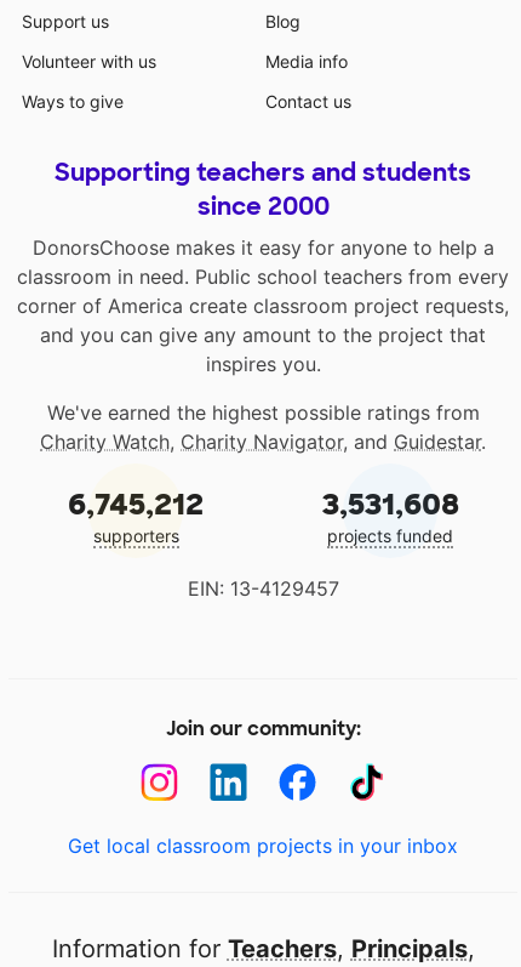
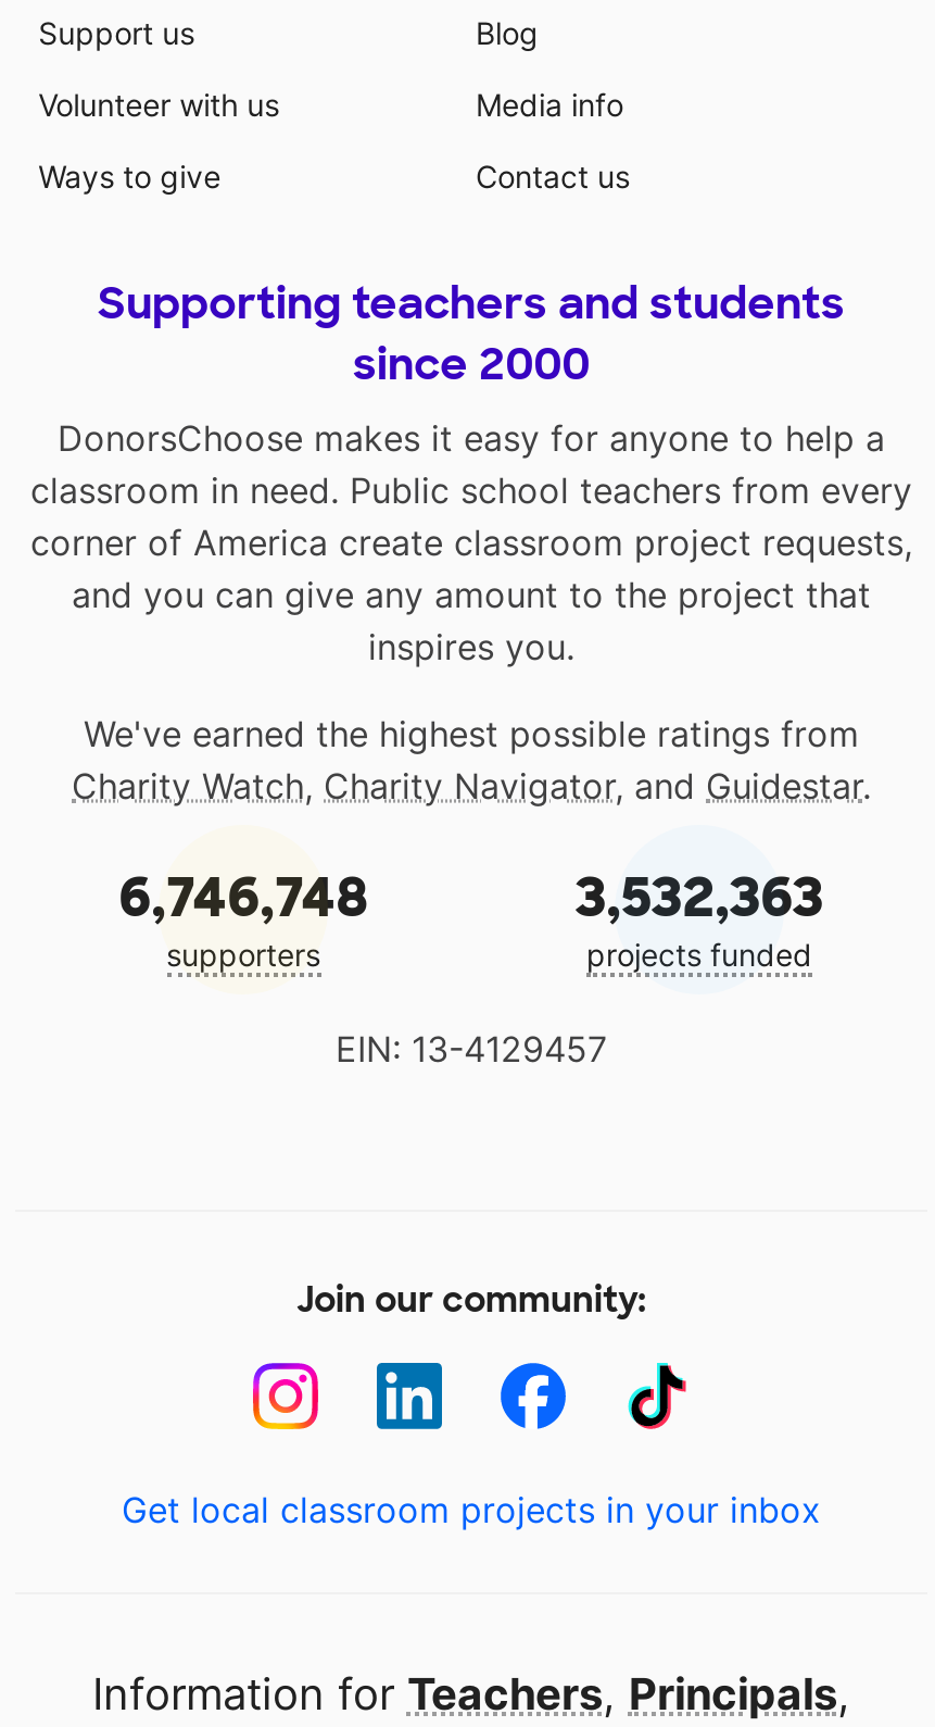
[68,486,204,524] 6,745,212 -> [118,865,368,933] 6,746,748
[322,486,459,524] 3,531,608 -> [576,865,823,933] 3,532,363

